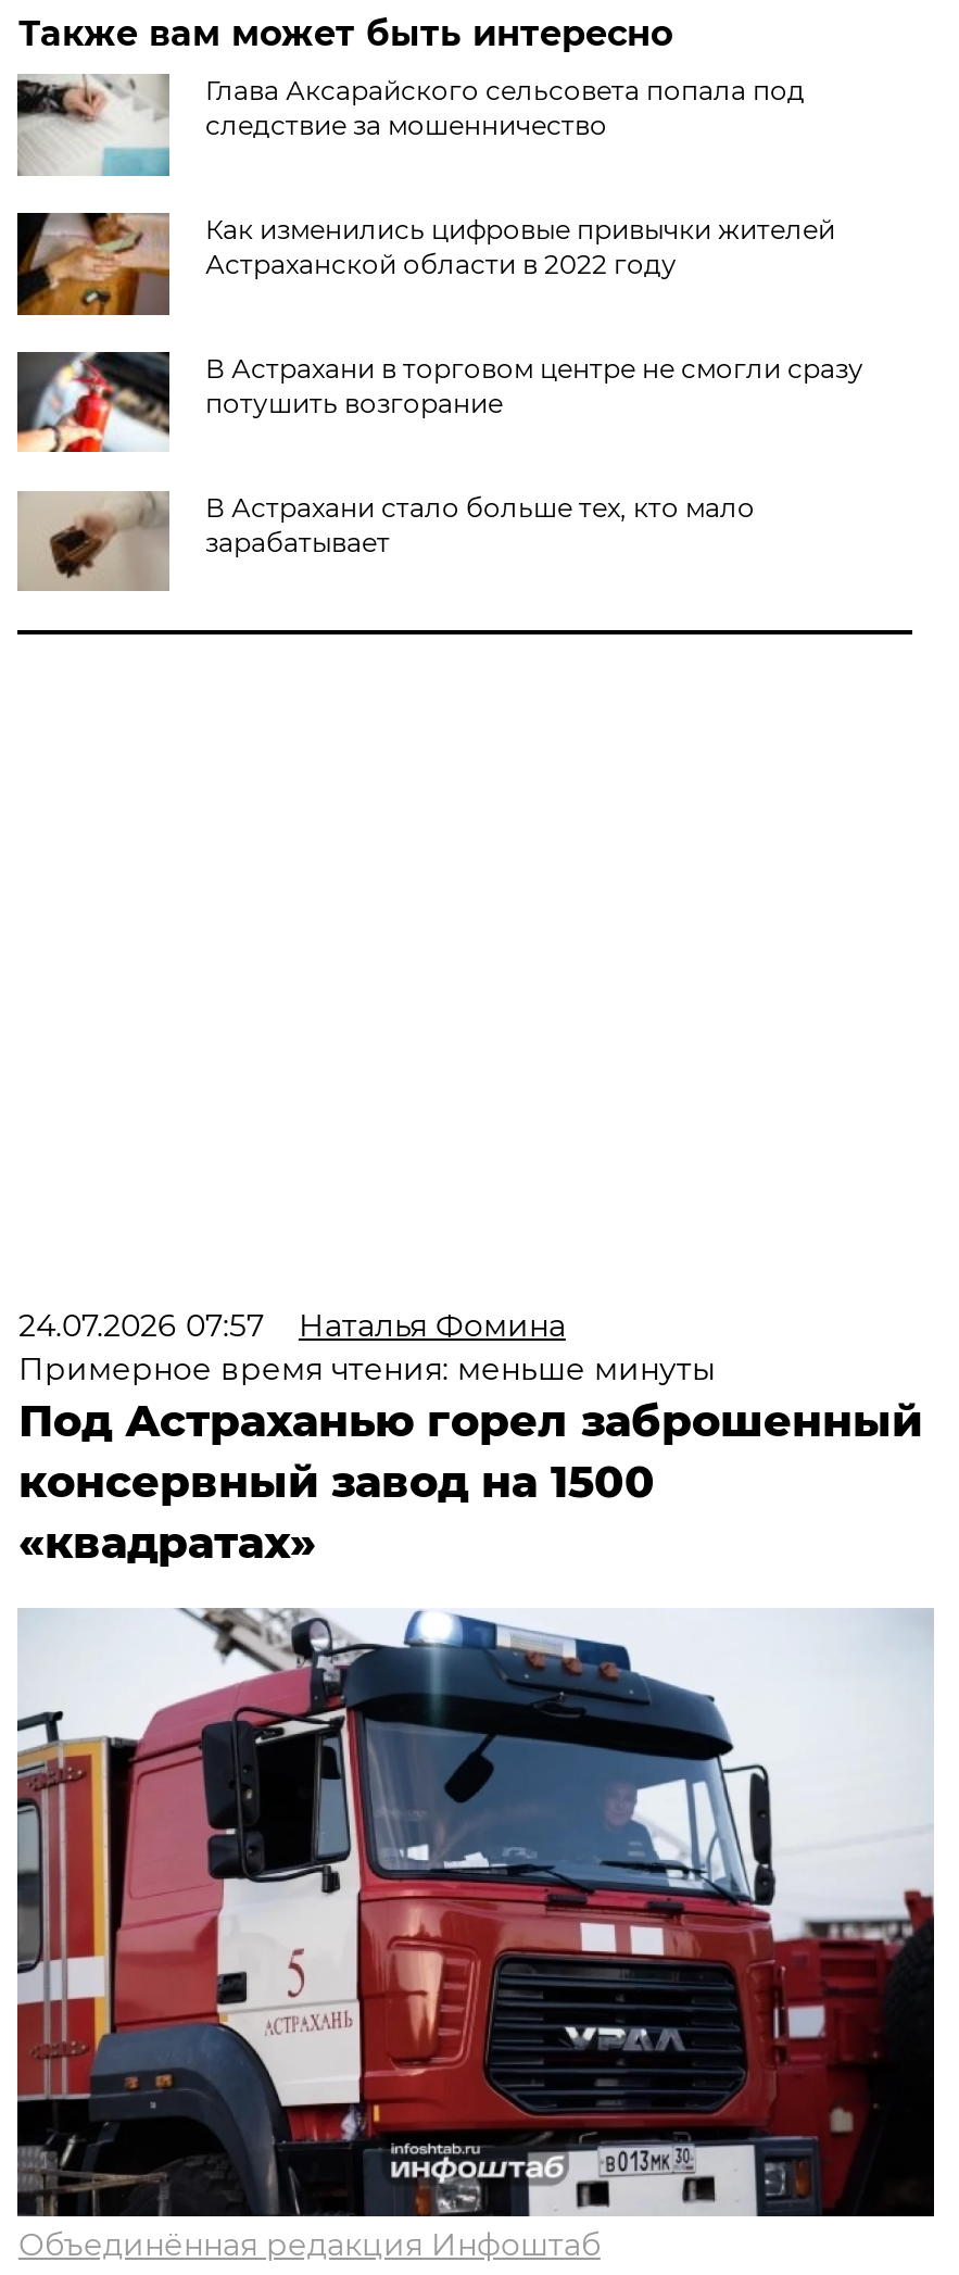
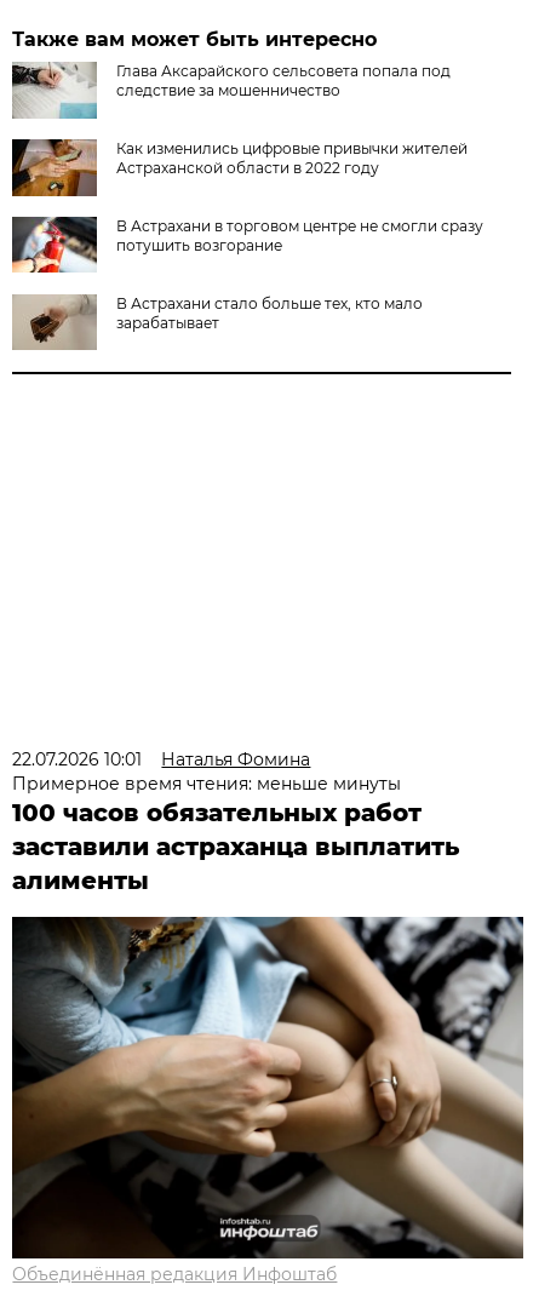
[18,1306,566,1345] 24.07.2026 07:57 Наталья Фомина -> [13,749,311,770] 22.07.2026 10:01 Наталья Фомина
[18,1395,922,1569] Под Астраханью горел заброшенный | консервный завод на 1500 | «квадратах» -> [13,798,460,895] 100 часов обязательных работ | заставили астраханца выплатить | алименты
[15,1606,936,2219] [image] -> [11,916,524,1260] [image]

